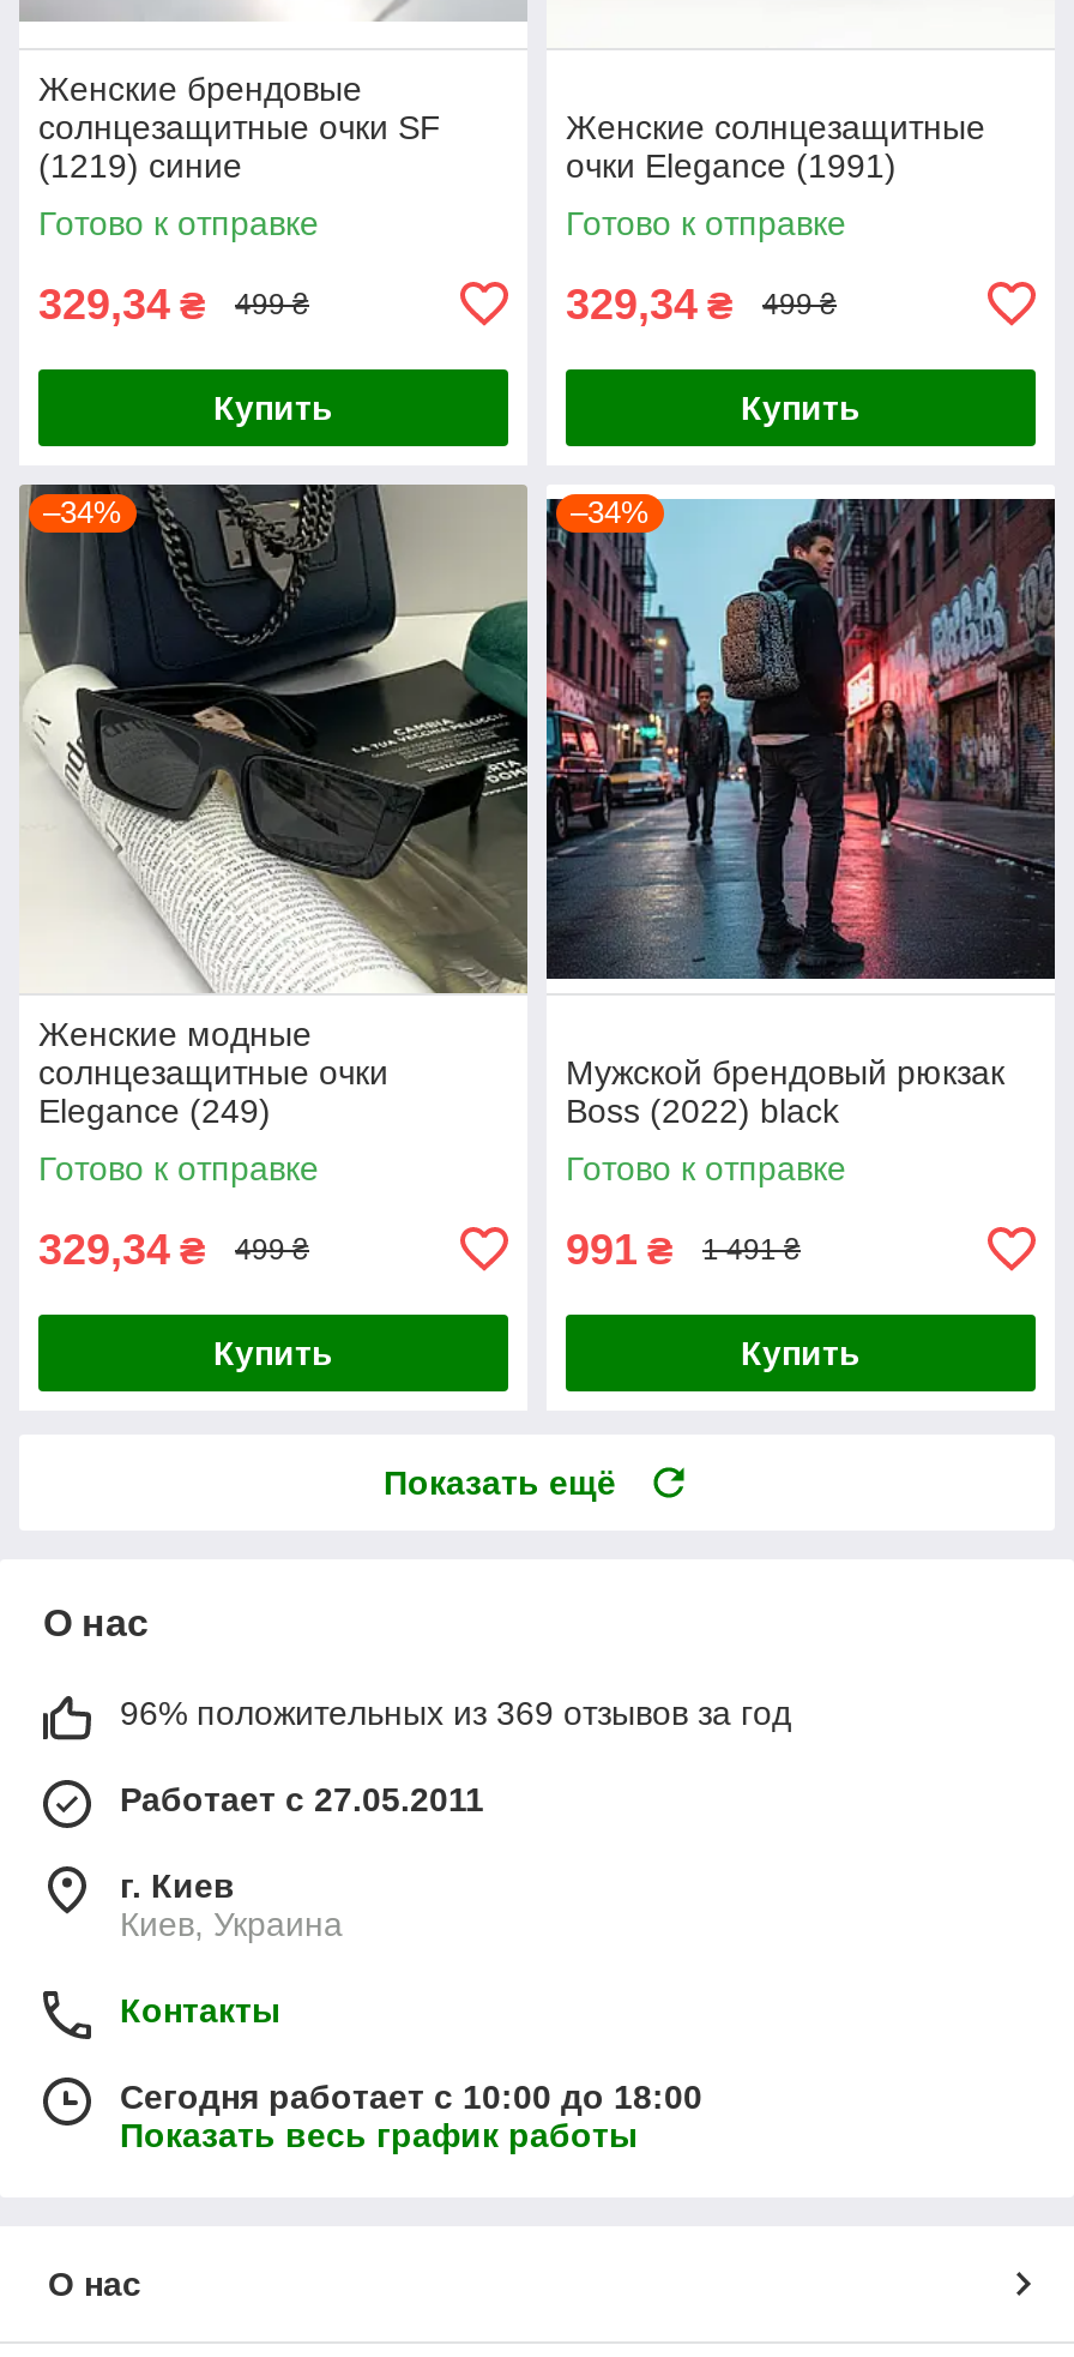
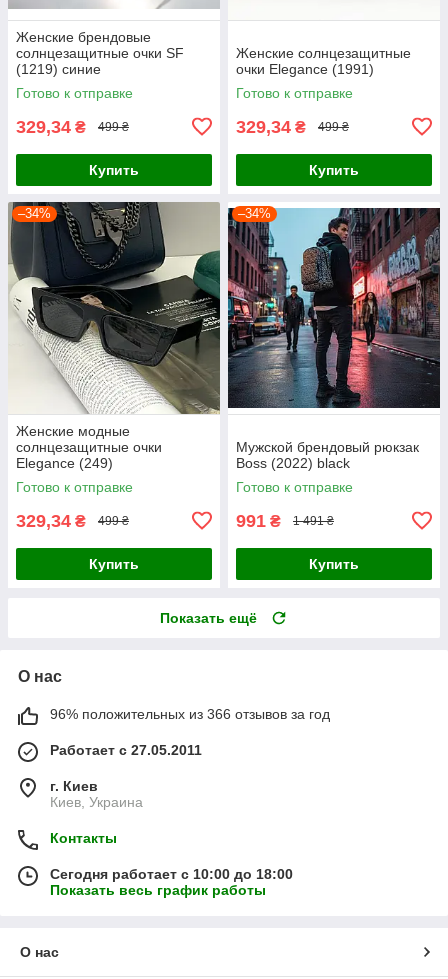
[120,1693,791,1732] 96% положительных из 369 отзывов за год -> [50,706,330,722] 96% положительных из 366 отзывов за год

